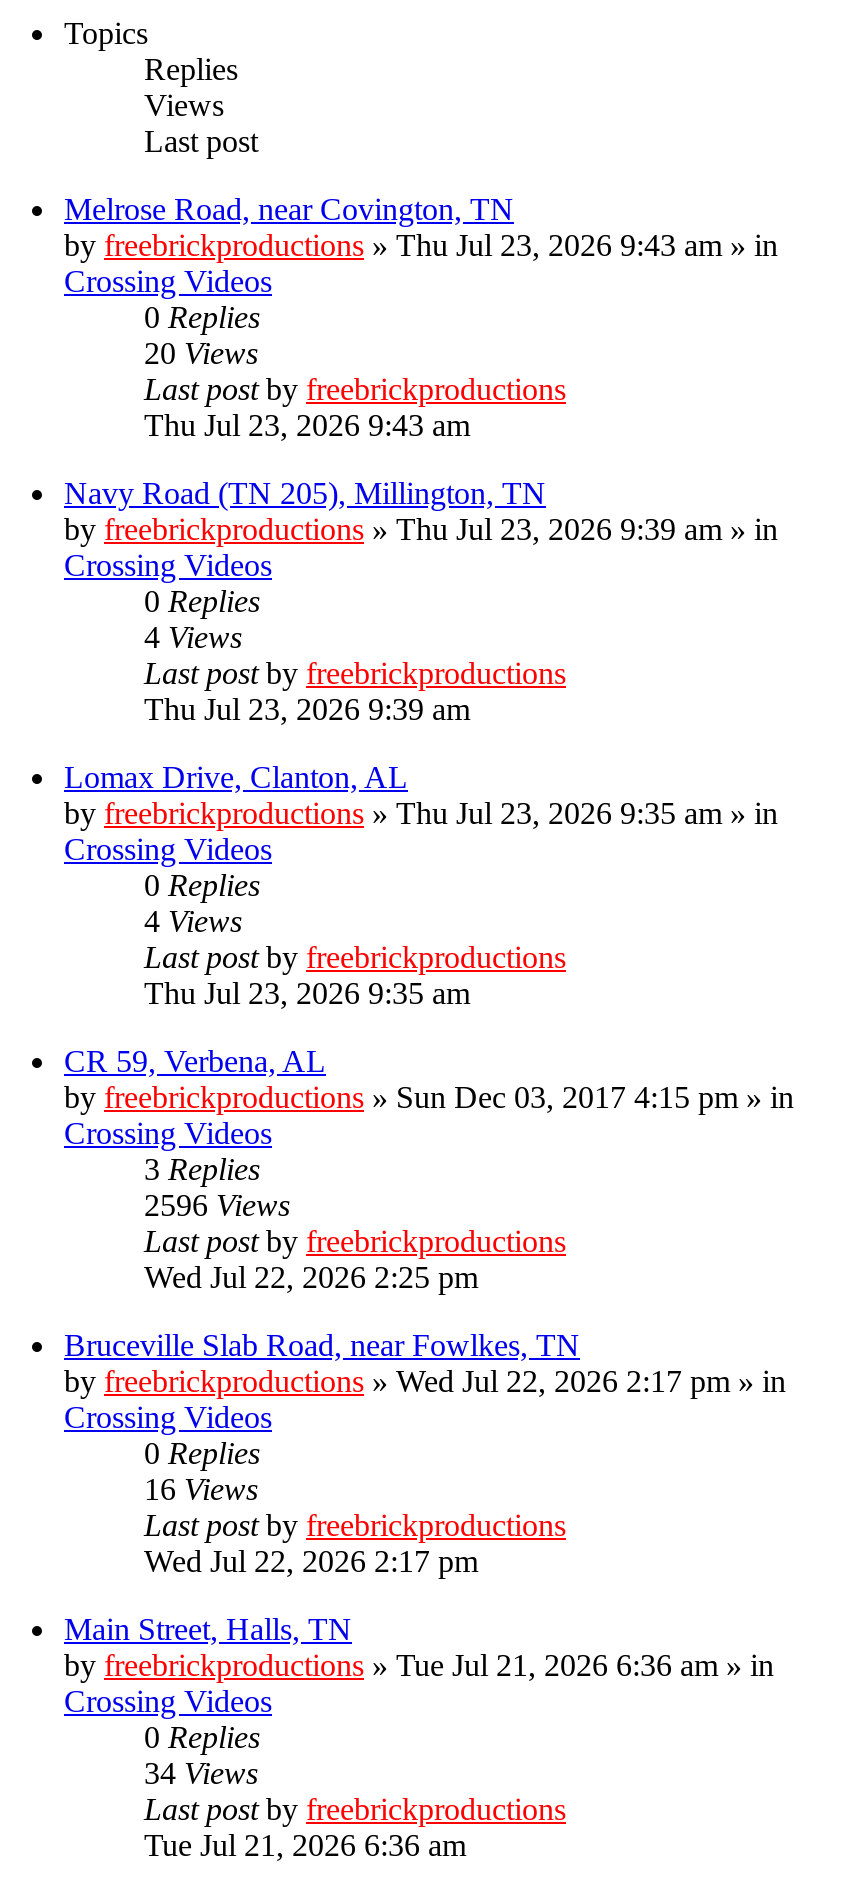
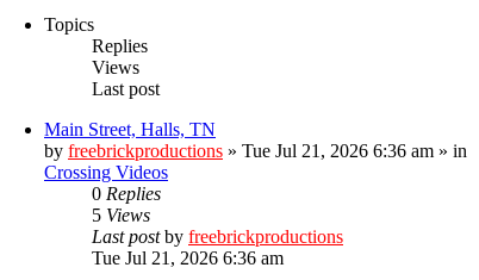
[64,192,794,1578] Melrose Road, near Covington, TN | by freebrickproductions» Thu Jul 23, 2026 9:43 am» in | Crossing Videos | 0Replies | 20 Views | Last post by freebrickproductions | Thu Jul 23, 2026 9:43 am | Navy Road (TN 205), Millington, TN | by freebrickproductions» Thu Jul 23, 2026 9:39 am» in | Crossing Videos | 0Replies | 4 Views | Last post by freebrickproductions | Thu Jul 23, 2026 9:39 am | Lomax Drive, Clanton, AL | by freebrickproductions» Thu Jul 23, 2026 9:35 am» in | Crossing Videos | 0Replies | 4 Views | Last post by freebrickproductions | Thu Jul 23, 2026 9:35 am | CR 59, Verbena, AL | by freebrickproductions» Sun Dec 03, 2017 4:15 pm» in | Crossing Videos | 3Replies | 2596 Views | Last post by freebrickproductions | Wed Jul 22, 2026 2:25 pm | Bruceville Slab Road, near Fowlkes, TN | by freebrickproductions» Wed Jul 22, 2026 2:17 pm» in | Crossing Videos | 0Replies | 16 Views | Last post by freebrickproductions | Wed Jul 22, 2026 2:17 pm -> none
[144,1756,258,1790] 34 Views -> [92,205,150,225] 5 Views

